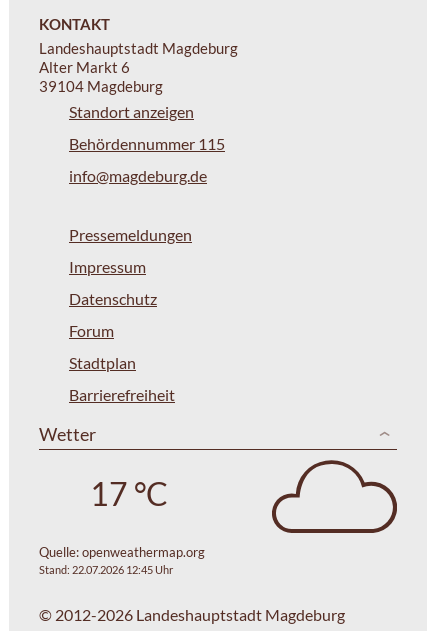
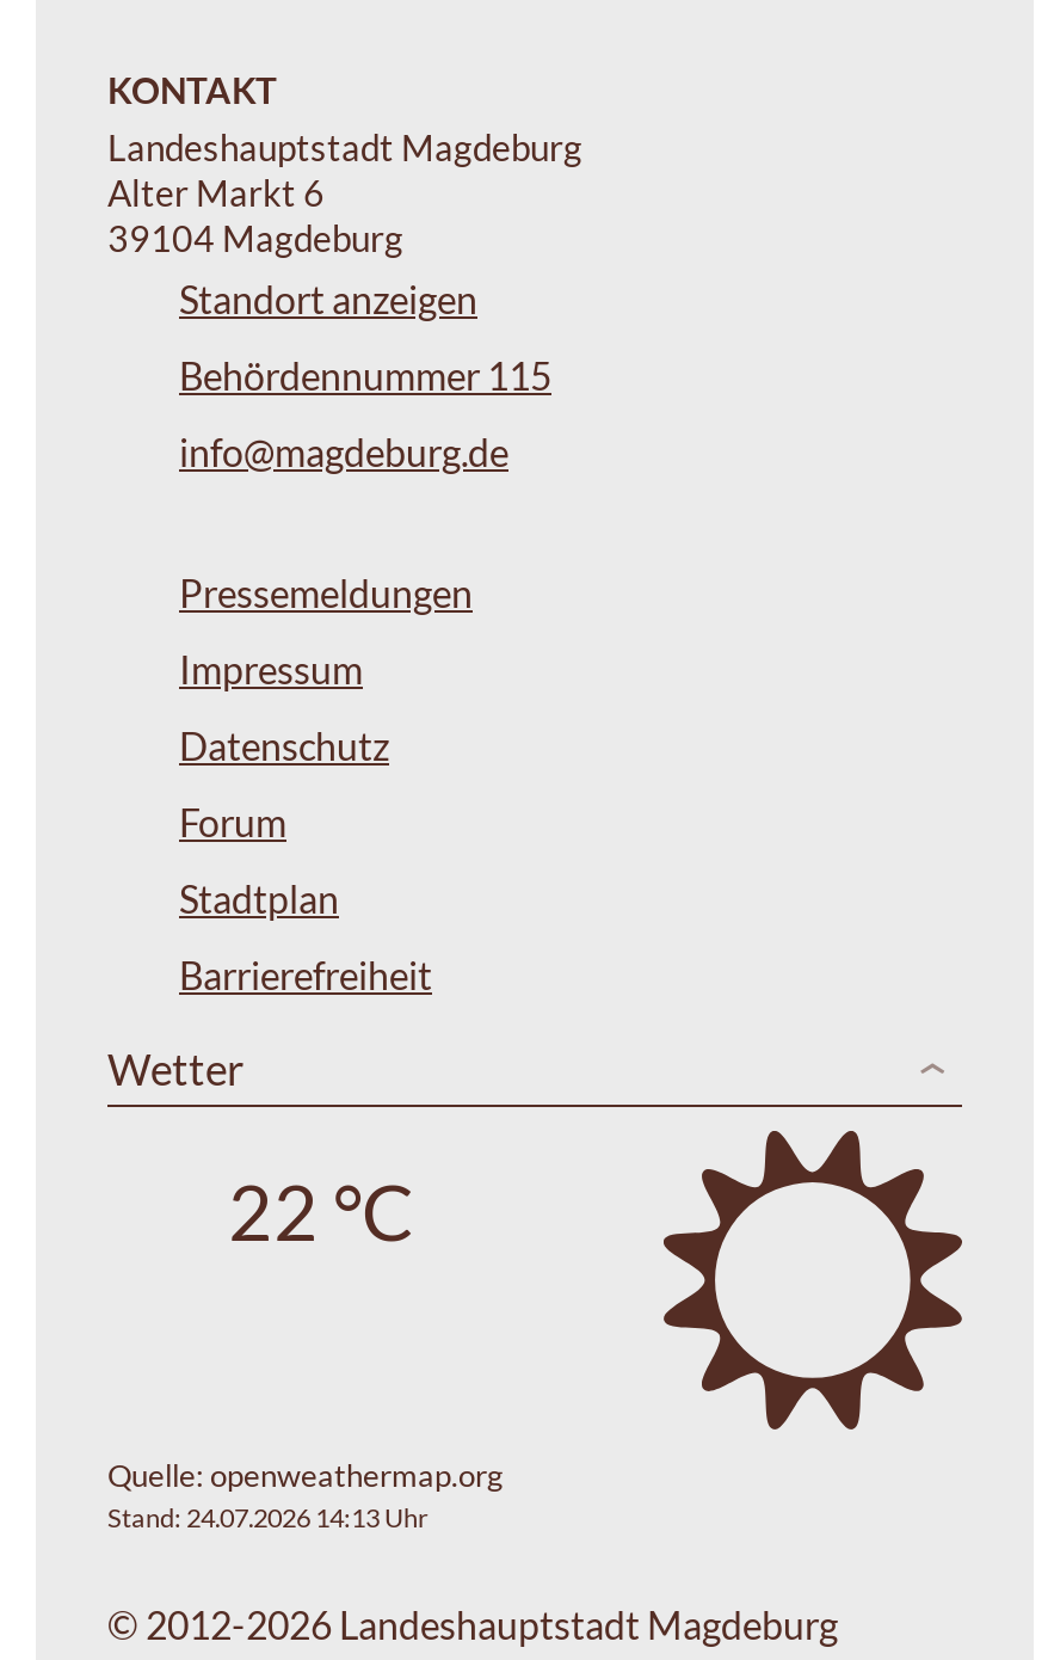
[271,459,398,534] [image] -> [661,1129,964,1427] [image]
[89,473,167,512] 17 °C -> [228,1163,414,1256] 22 °C
[39,563,173,576] Stand: 22.07.2026 12:45 Uhr -> [107,1501,427,1532] Stand: 24.07.2026 14:13 Uhr

